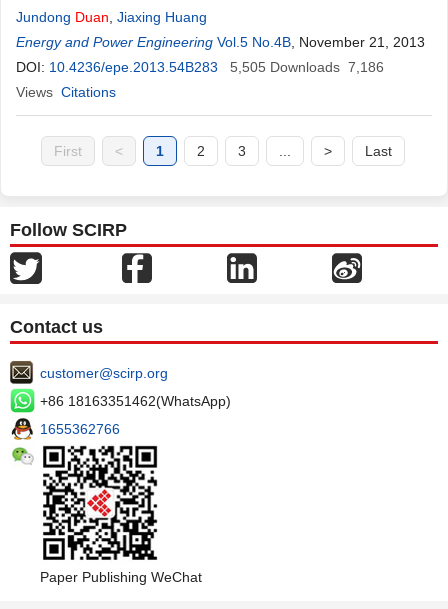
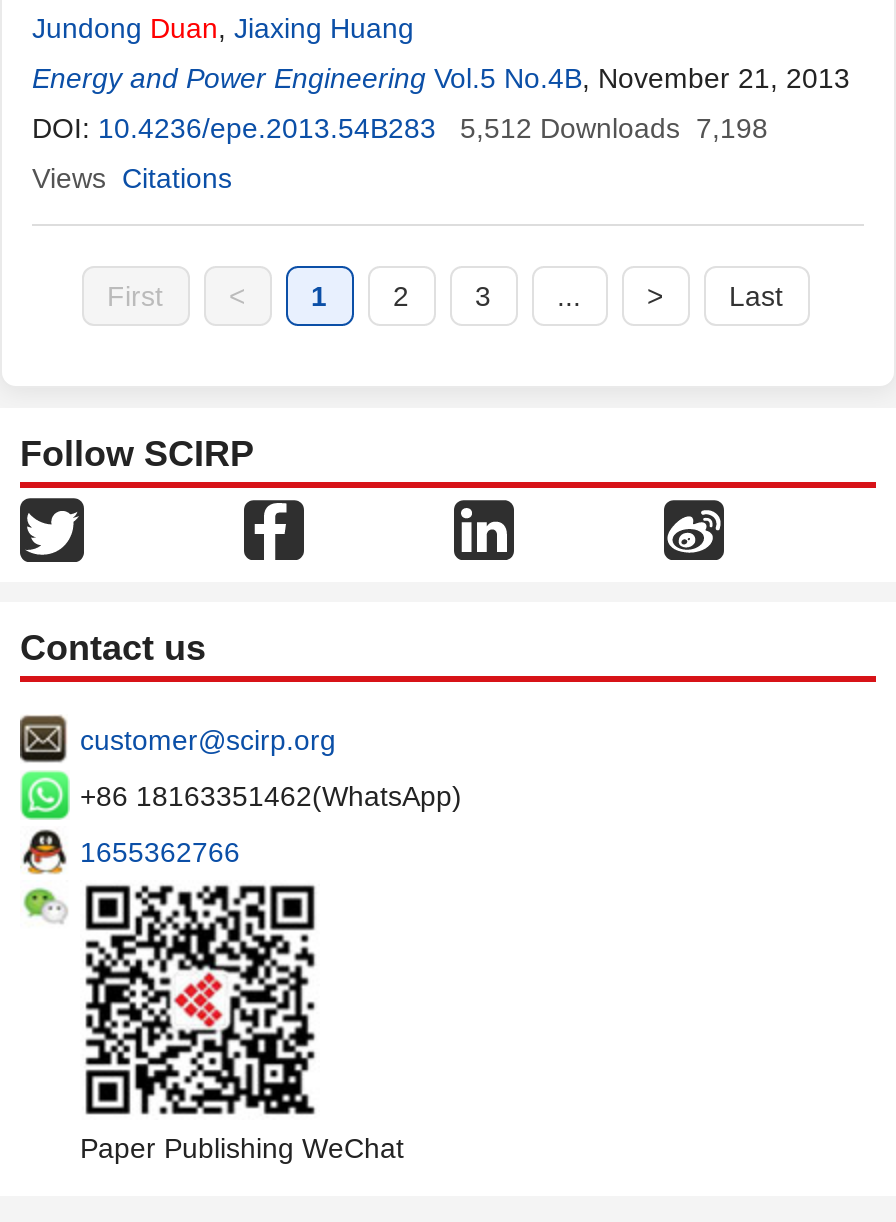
[16,59,384,75] DOI: 10.4236/epe.2013.54B283 5,505 Downloads 7,186 -> [32,112,768,144] DOI: 10.4236/epe.2013.54B283 5,512 Downloads 7,198

